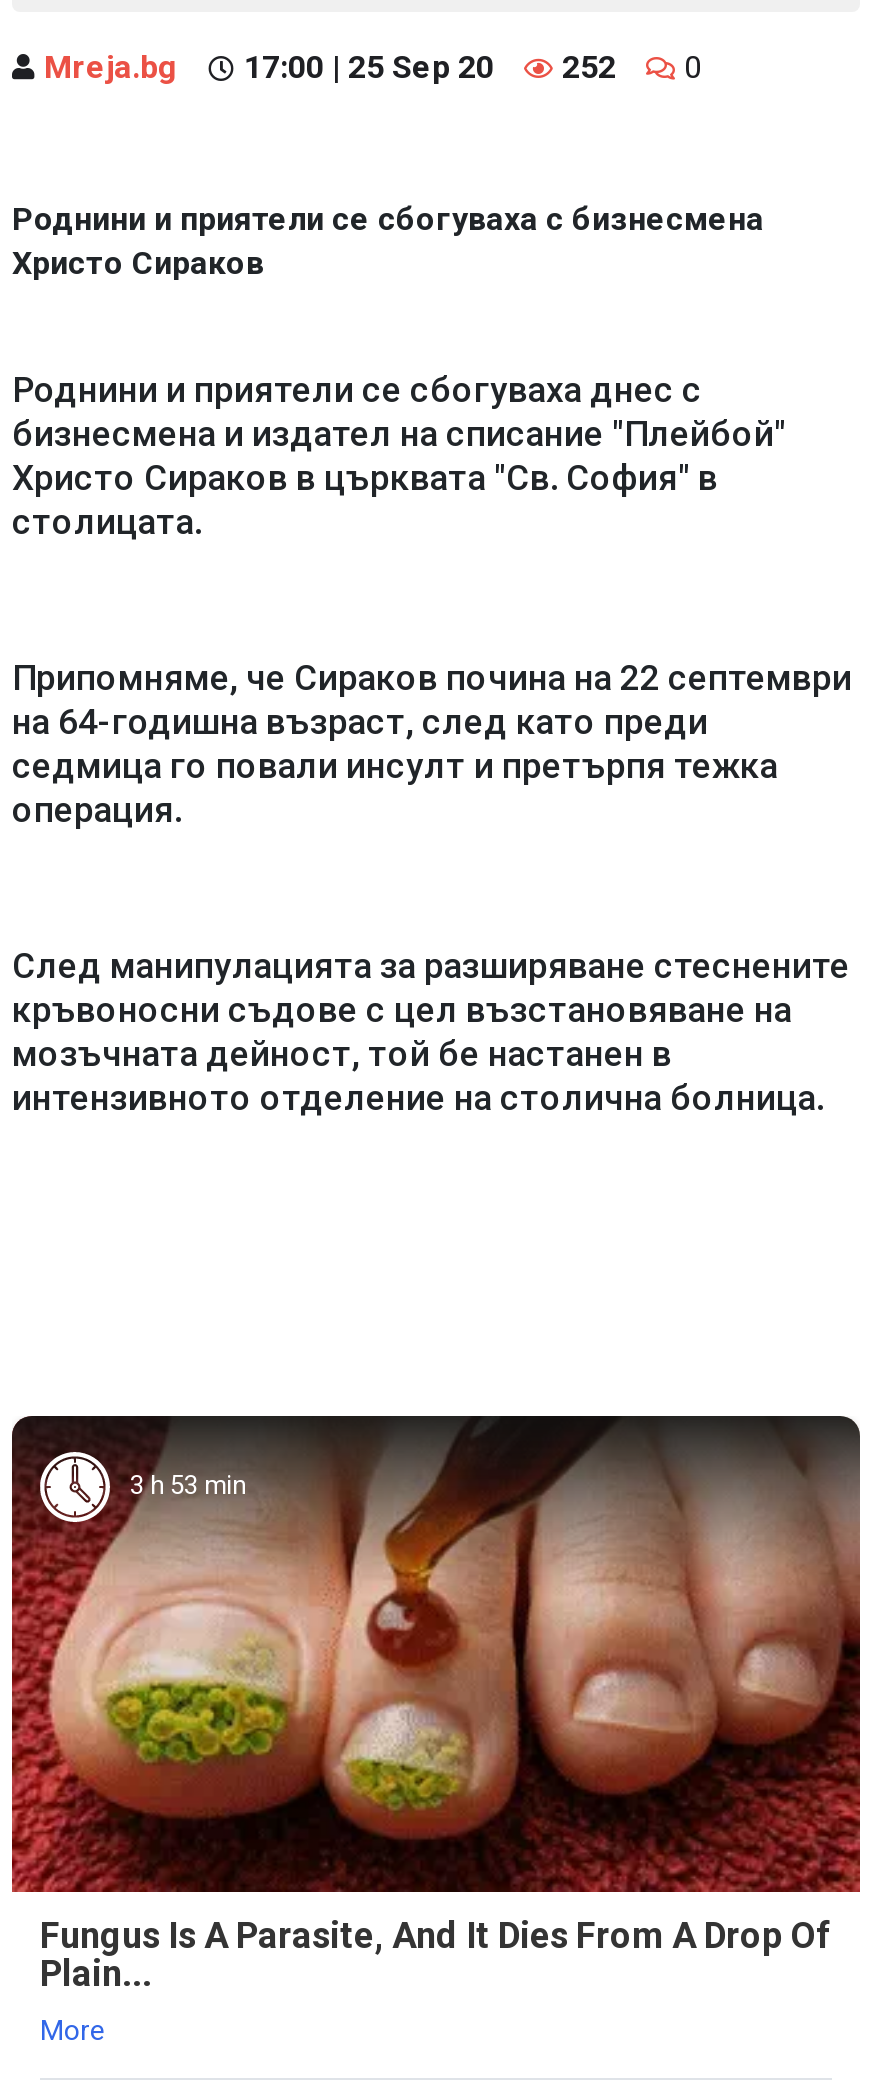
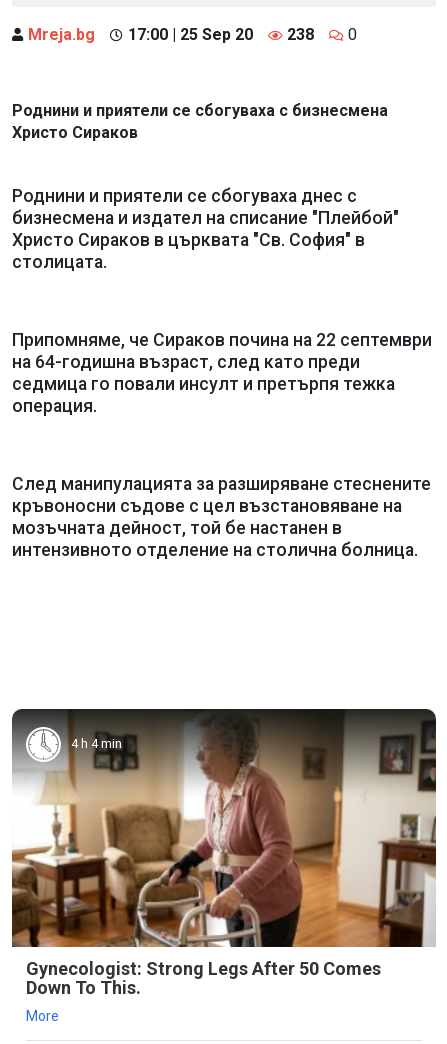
[562,47,616,85] 252 -> [287,24,314,43] 238
[10,1420,862,1894] [image] | 3 h 53 min -> [11,712,437,948] [image] | 4 h 4 min
[40,1914,830,1994] Fungus Is A Parasite, And It Dies From A Drop Of | Plain... -> [26,958,381,998] Gynecologist: Strong Legs After 50 Comes | Down To This.

